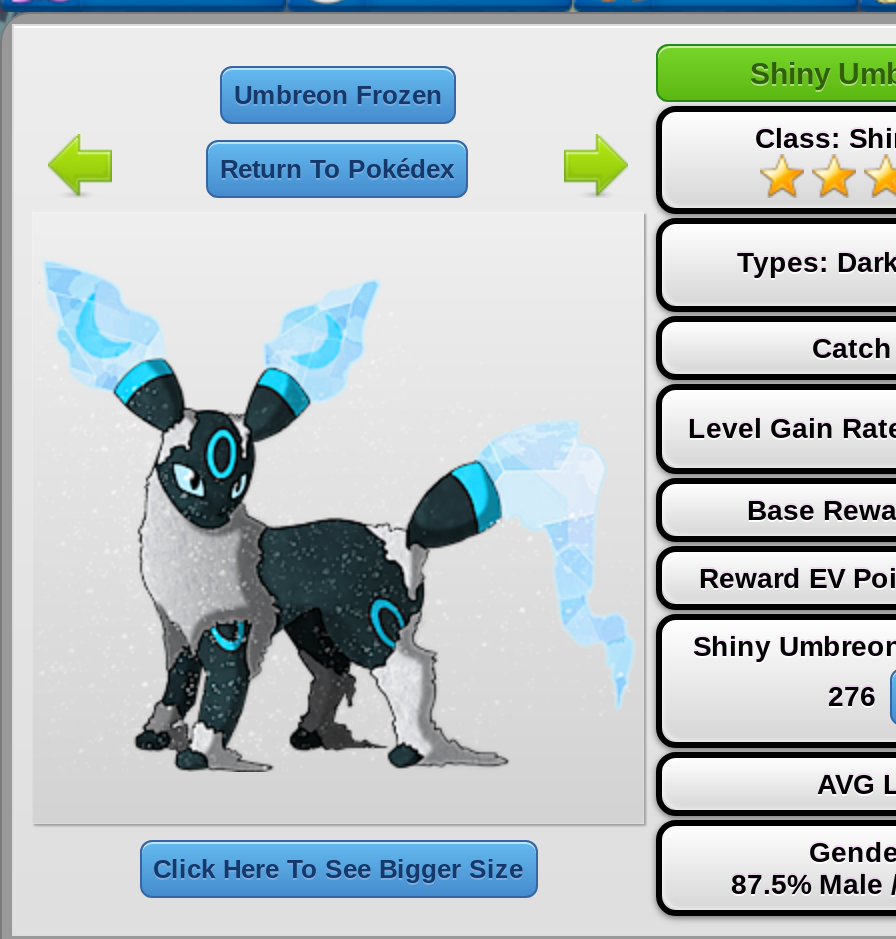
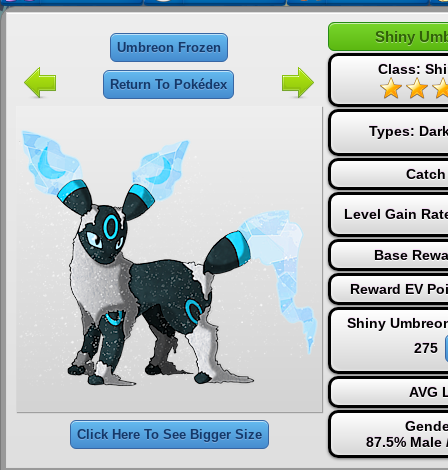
[828,680,884,712] 276 -> [414,340,442,356] 275

